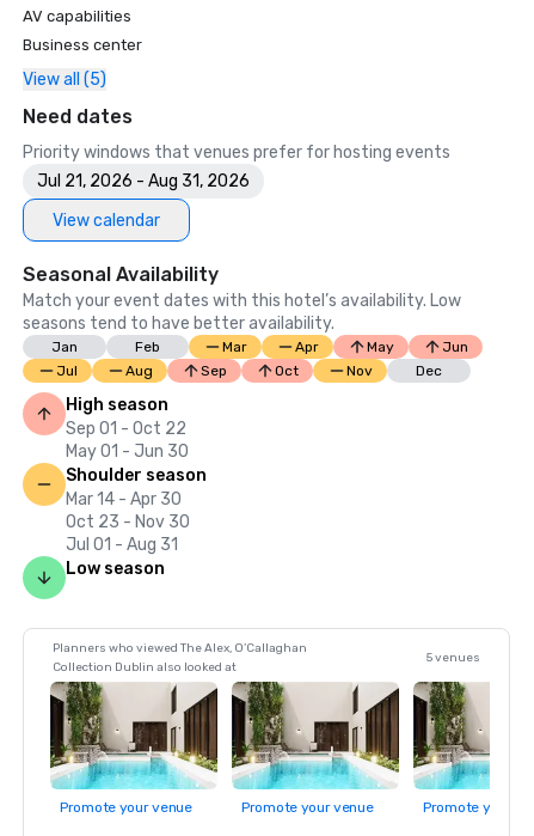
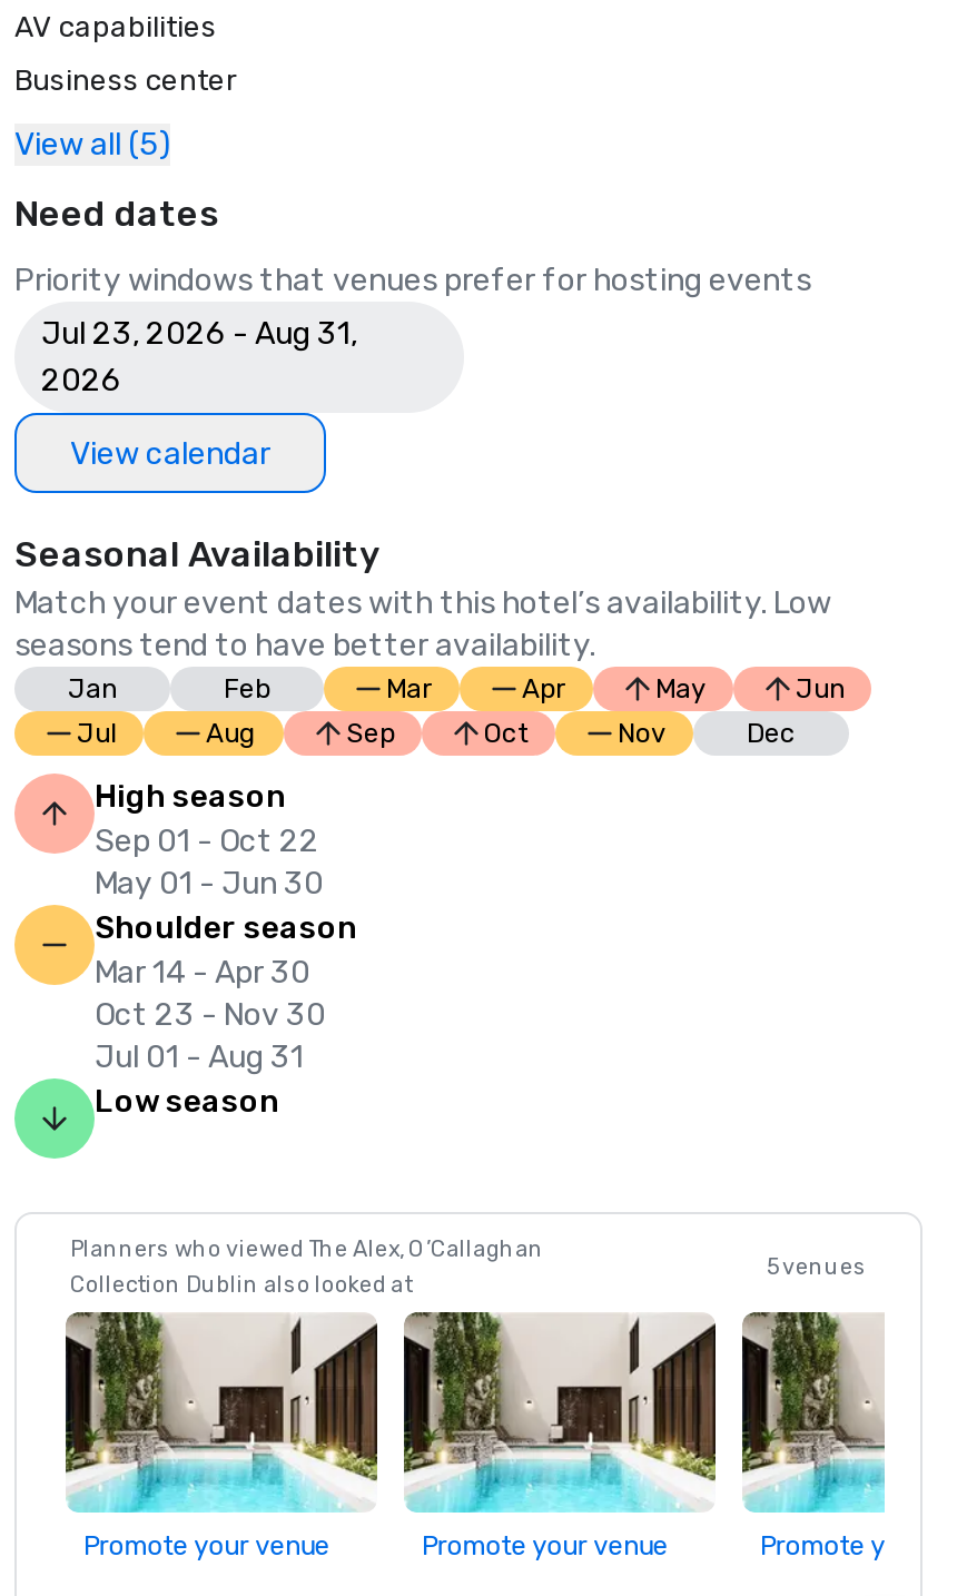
[37,171,250,191] Jul 21, 2026 - Aug 31, 2026 -> [41,315,357,400] Jul 23, 2026 - Aug 31, | 2026

